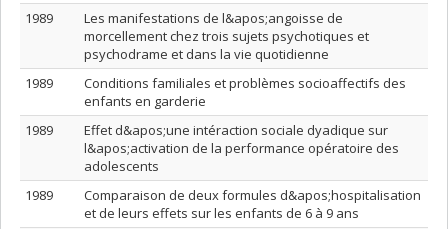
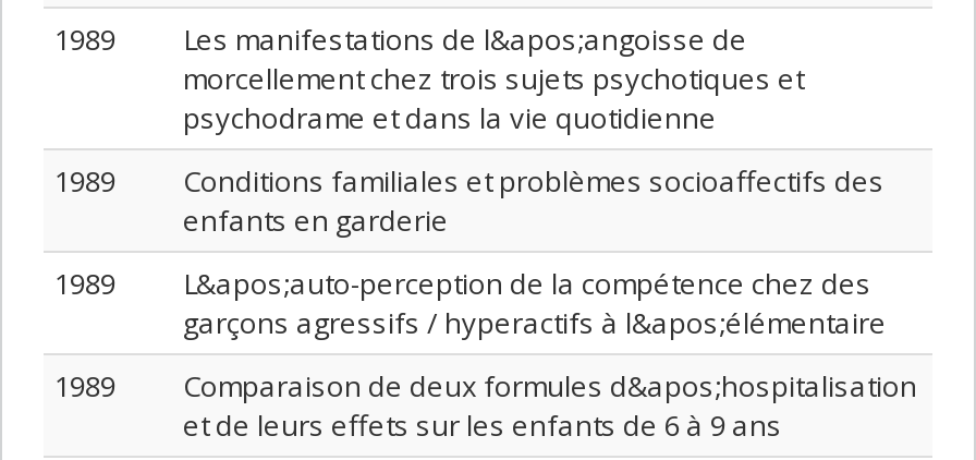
[84,121,399,175] Effet d&apos;une intéraction sociale dyadique sur | l&apos;activation de la performance opératoire des | adolescents -> [183,264,887,342] L&apos;auto-perception de la compétence chez des | garçons agressifs / hyperactifs à l&apos;élémentaire

